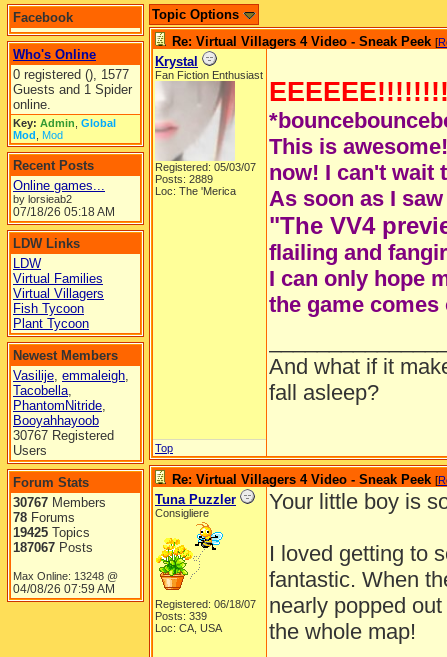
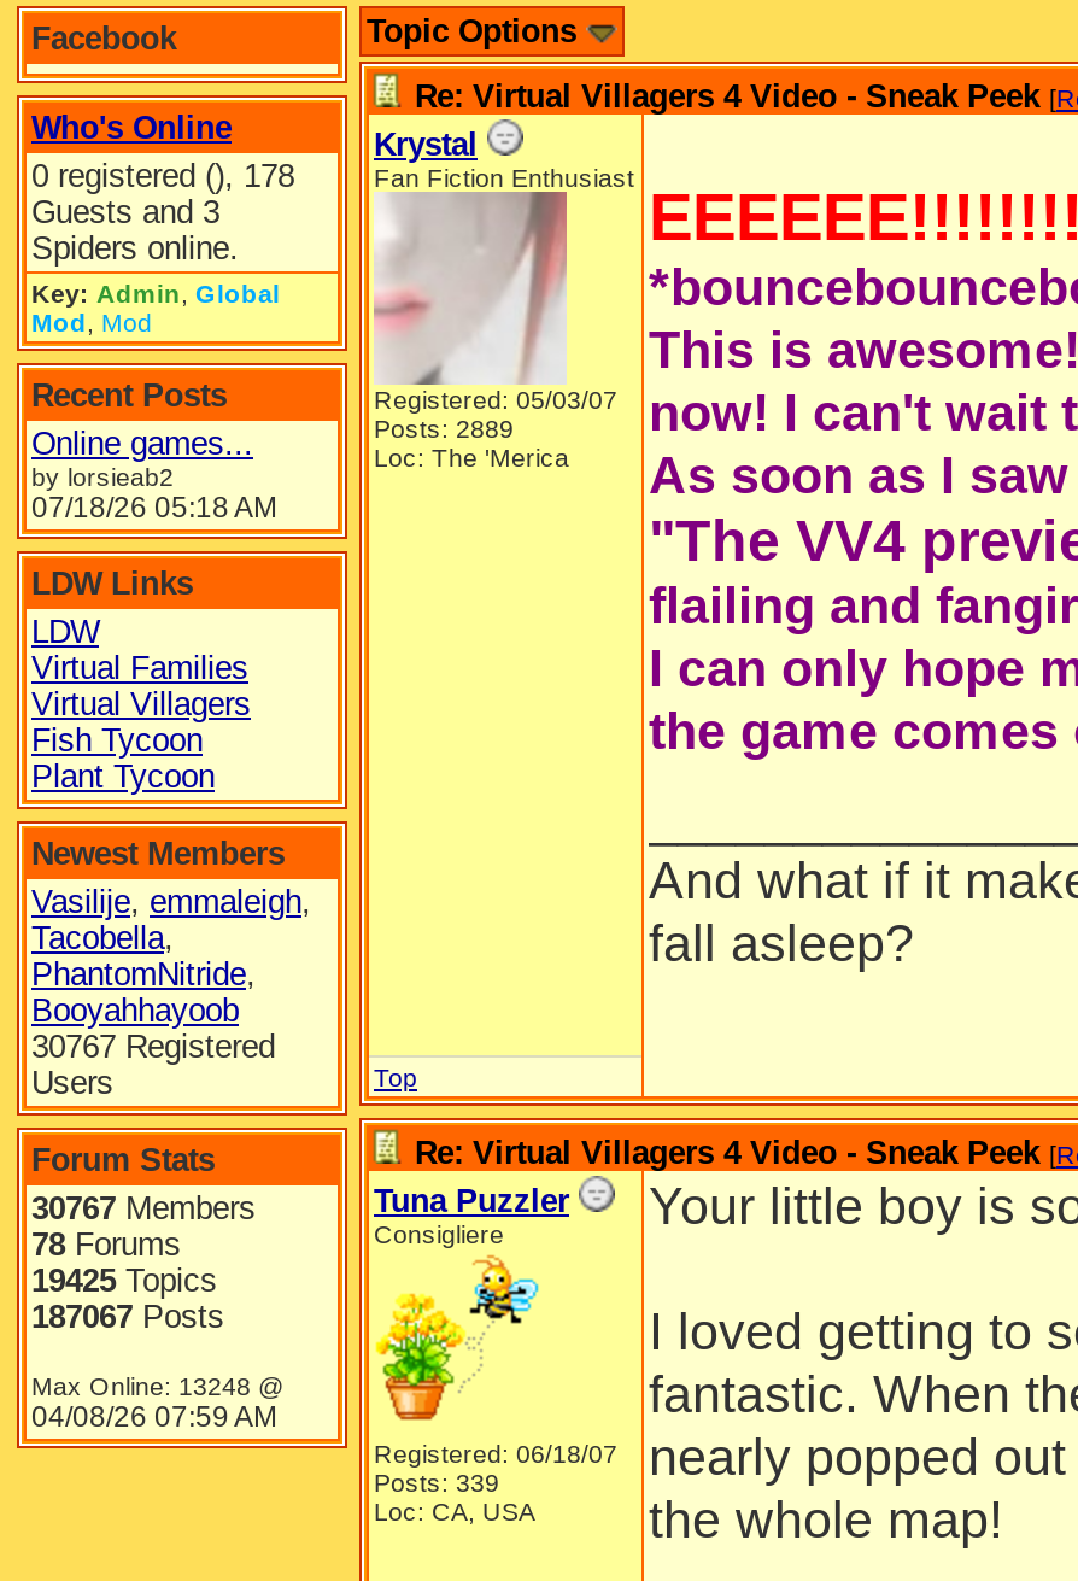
[13,67,132,112] 0 registered (), 1577 | Guests and 1 Spider | online. -> [31,158,294,267] 0 registered (), 178 | Guests and 3 | Spiders online.

